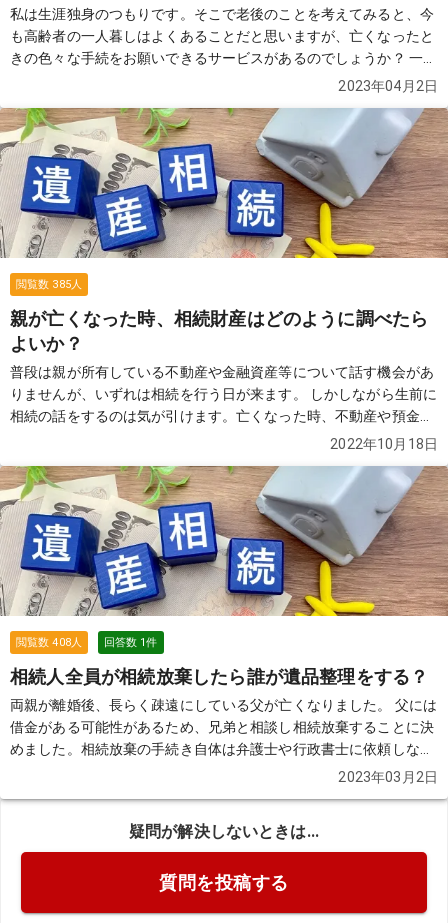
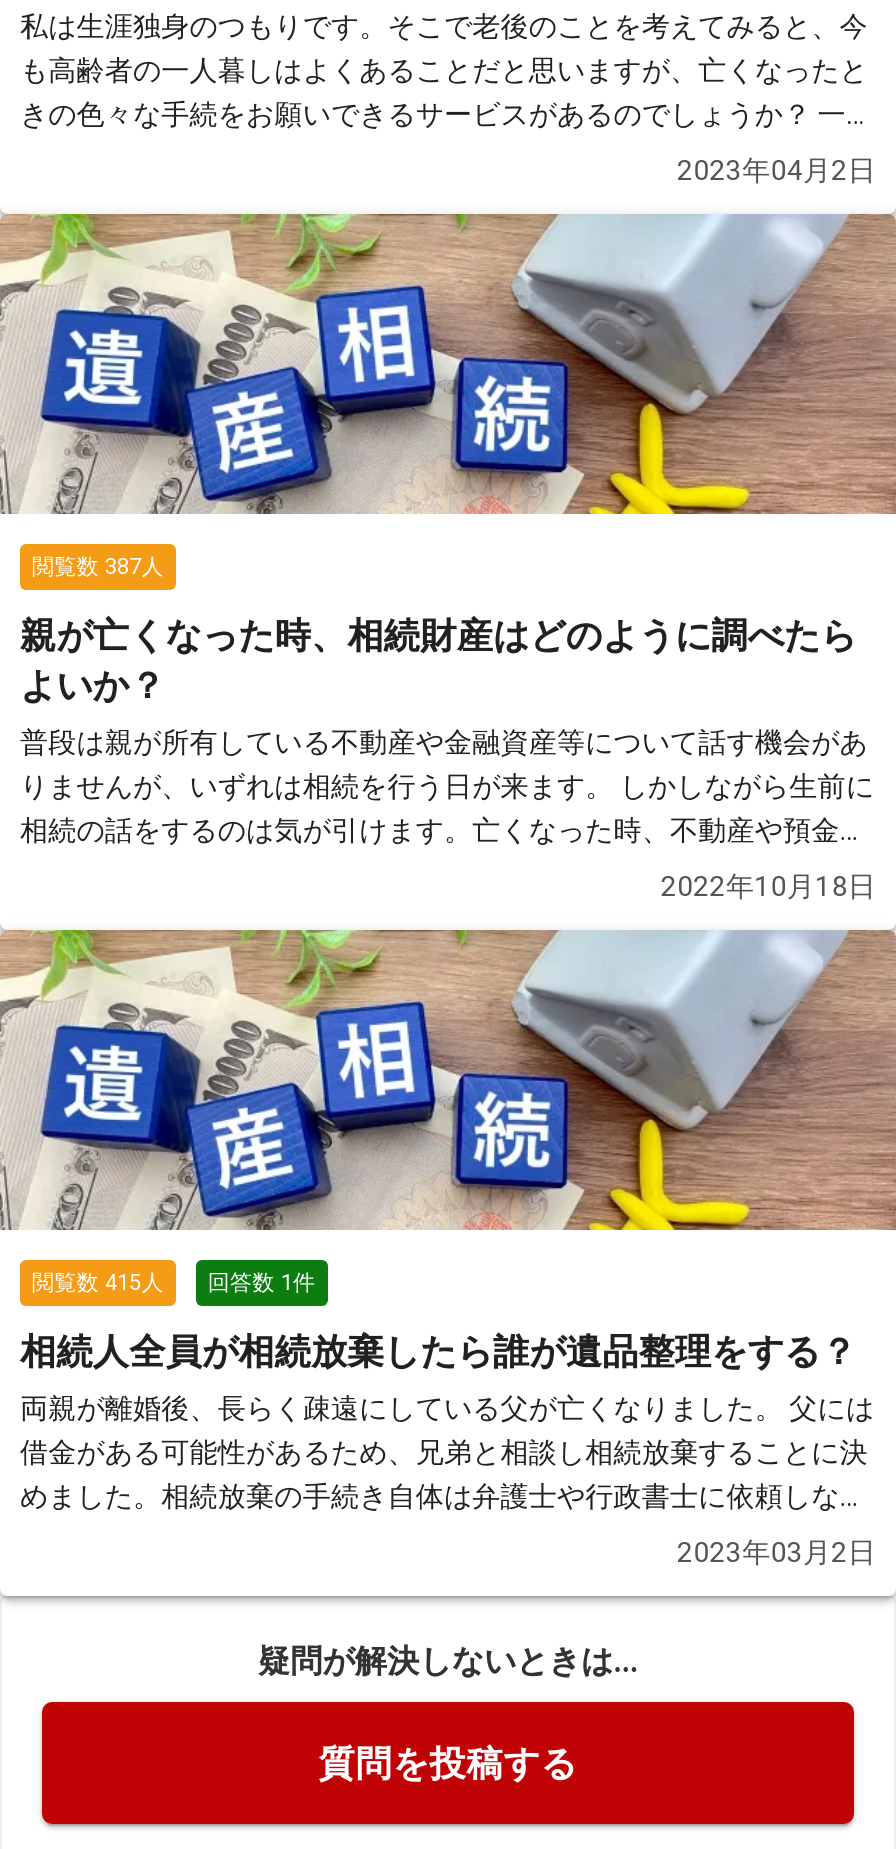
[16,278,82,291] 閲覧数385人 -> [32,554,164,580] 閲覧数387人
[16,636,158,649] 閲覧数408人 回答数1件 -> [32,1270,315,1296] 閲覧数415人 回答数1件

